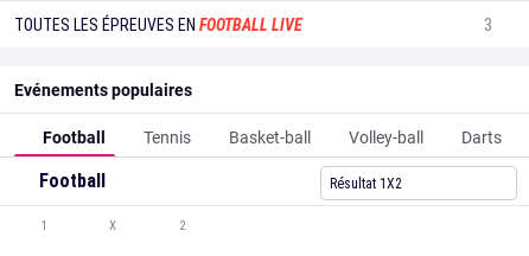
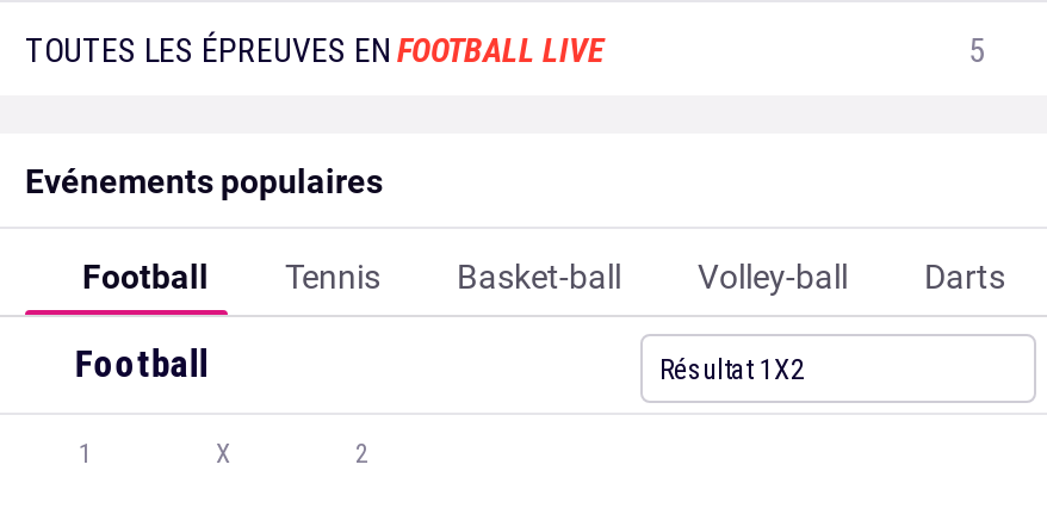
[484,16,492,35] 3 -> [969,32,985,70] 5

